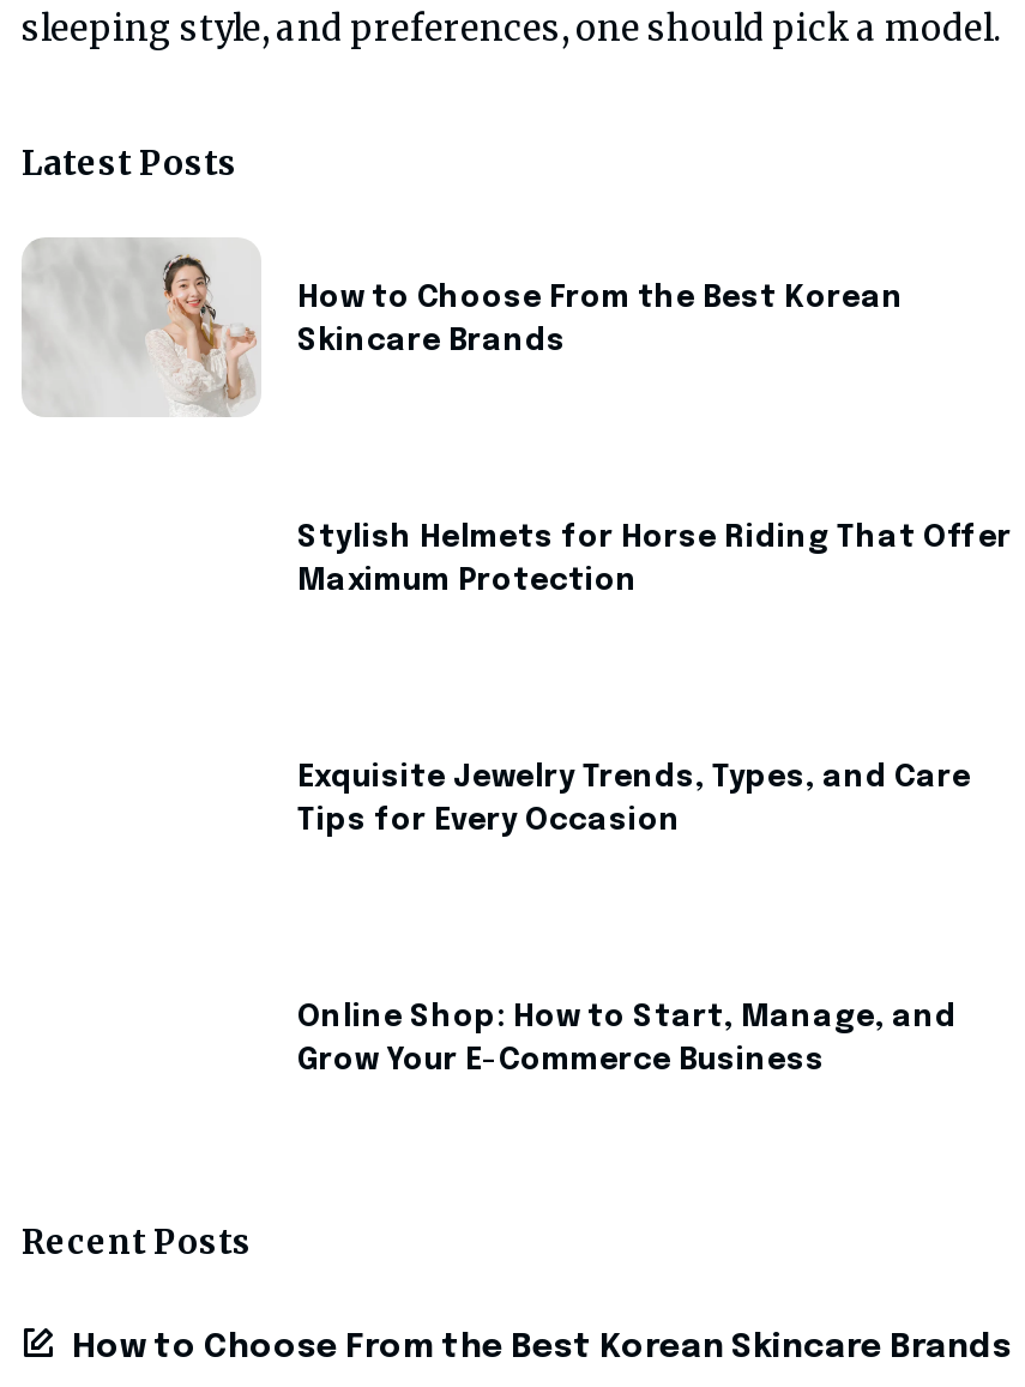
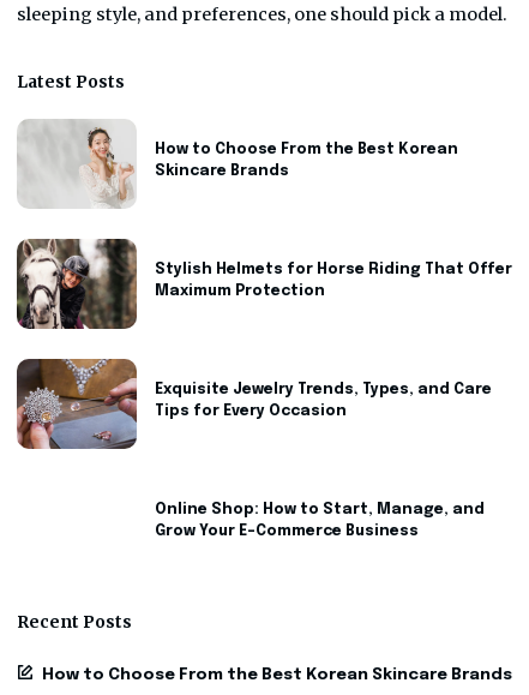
none -> [16,238,138,330] [image]
none -> [16,358,138,450] [image]

